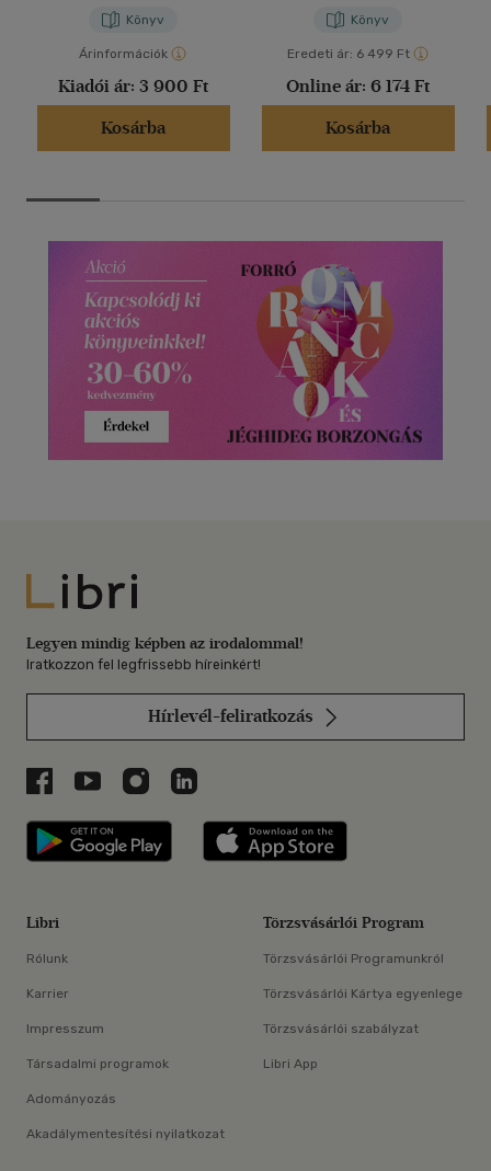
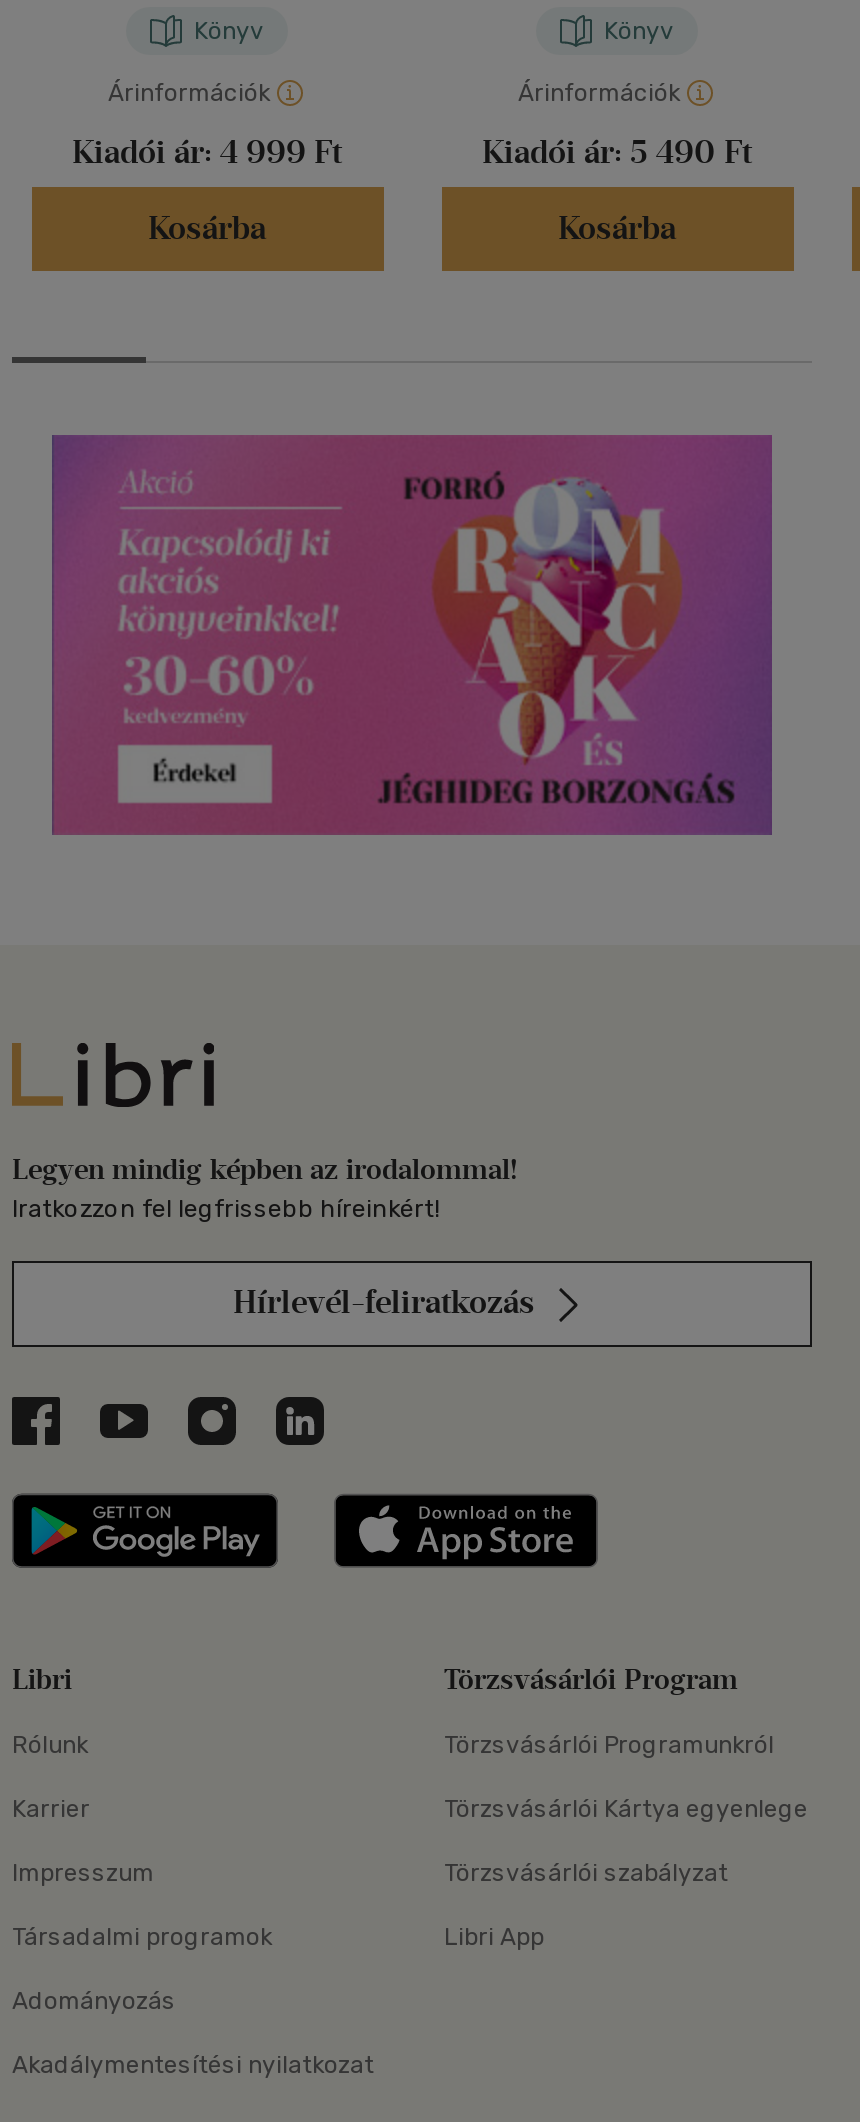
[287,46,409,62] Eredeti ár: 6 499 Ft -> [518,80,680,108] Árinformációk
[58,76,208,97] Kiadói ár: 3 900 Ft -> [72,134,342,172] Kiadói ár: 4 999 Ft
[286,76,430,97] Online ár: 6 174 Ft -> [482,134,752,172] Kiadói ár: 5 490 Ft

